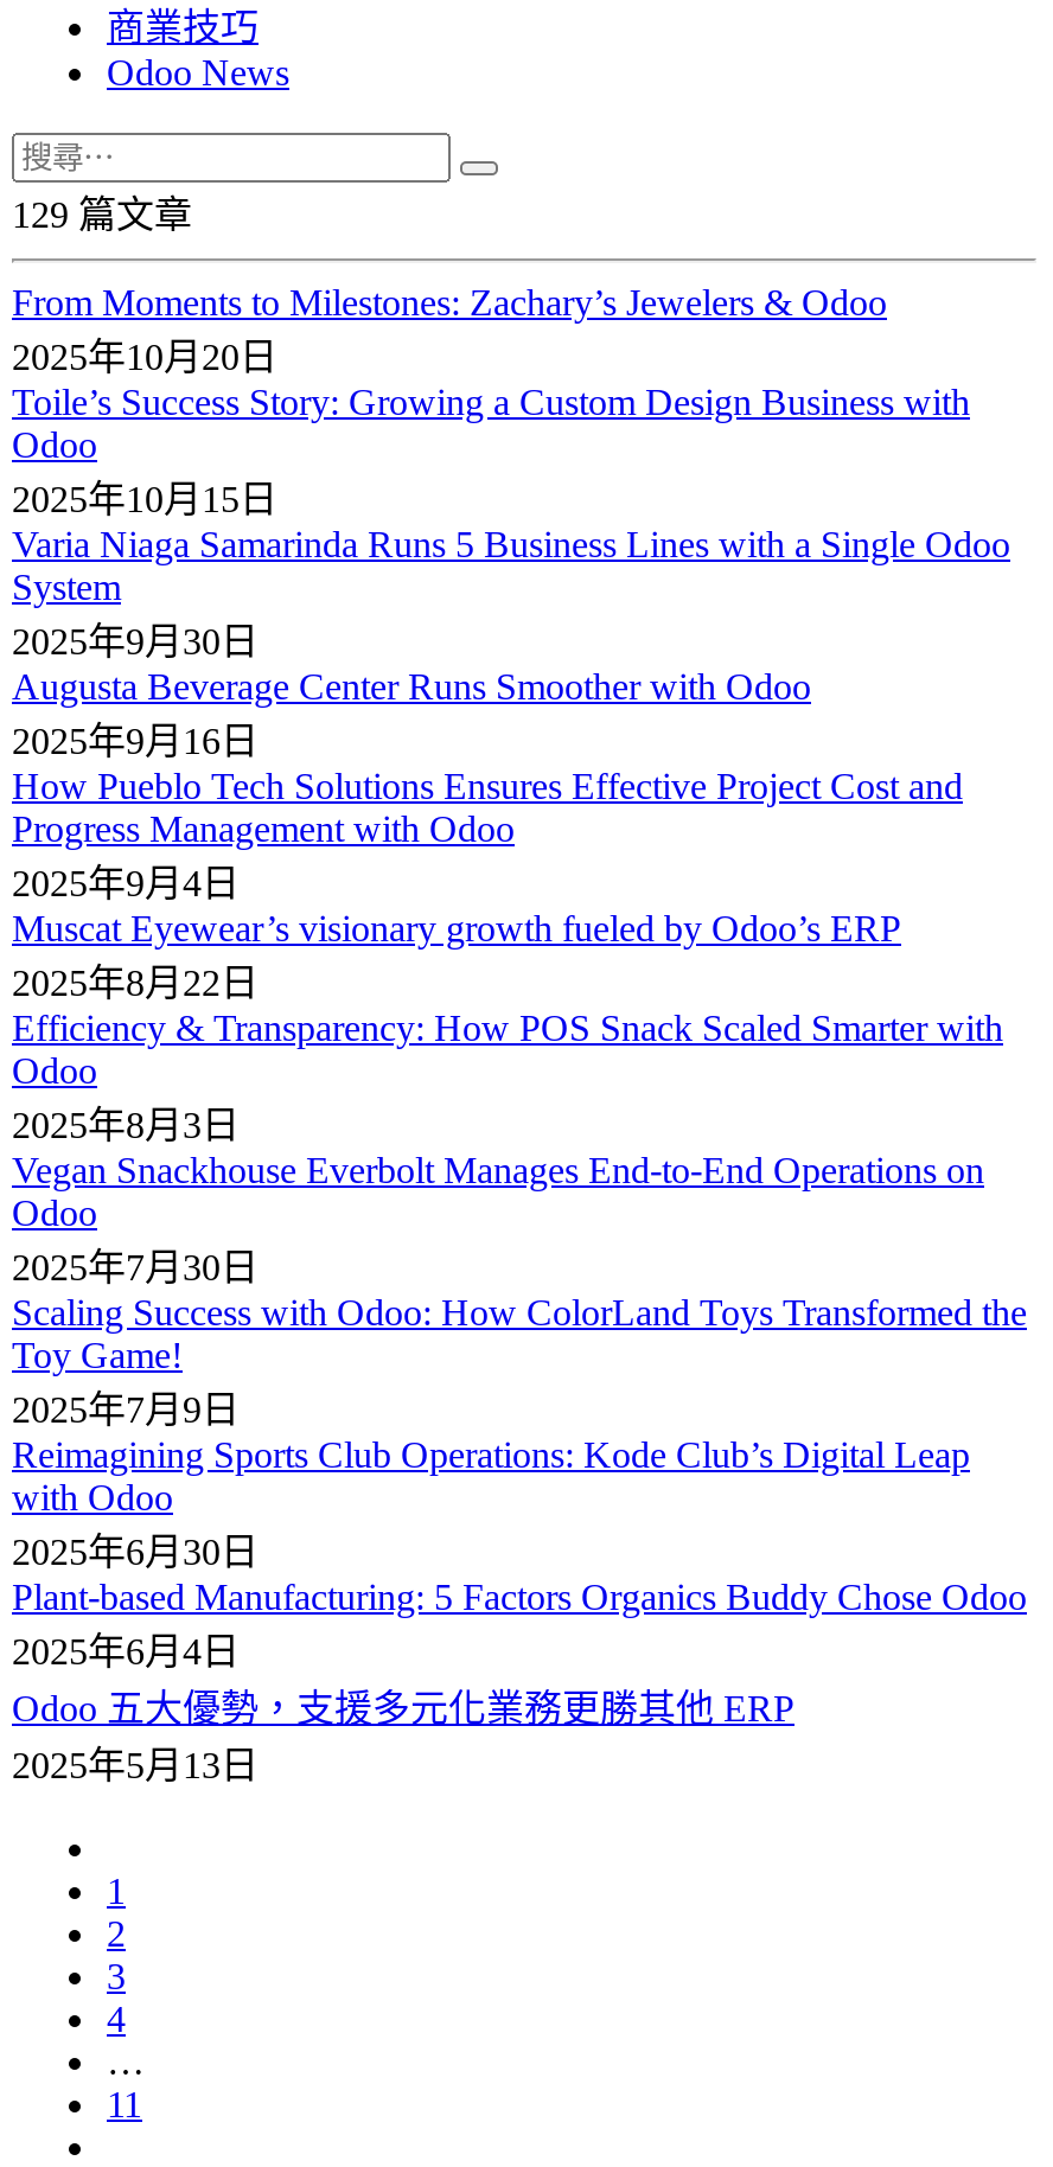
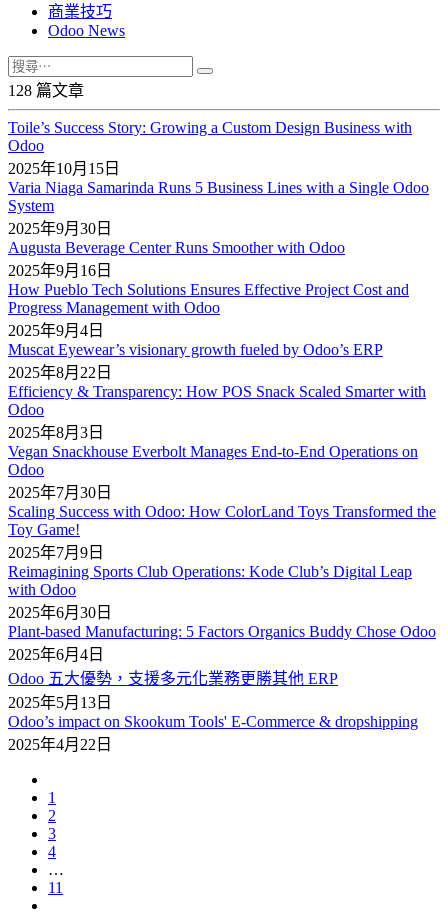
[12,195,887,377] 129 篇文章 | From Moments to Milestones: Zachary’s Jewelers & Odoo | 2025年10月20日 -> [8,82,84,99] 128 篇文章
moved [12,382,1027,1786] -> [8,119,436,711]: Toile’s Success Story: Growing a Custom Design Business with | Odoo | 2025年10月15日 | ... | Odoo 五大優勢，支援多元化業務更勝其他 ERP | 2025年5月13日
none -> [8,713,418,753] Odoo’s impact on Skookum Tools' E-Commerce & dropshipping | 2025年4月22日

